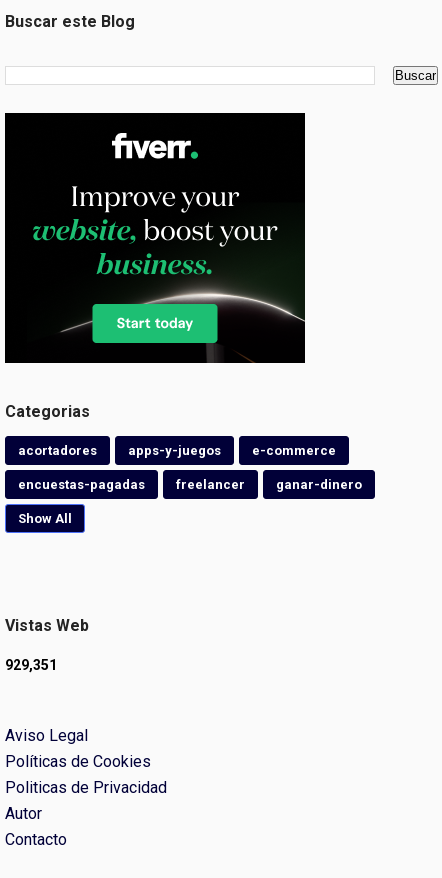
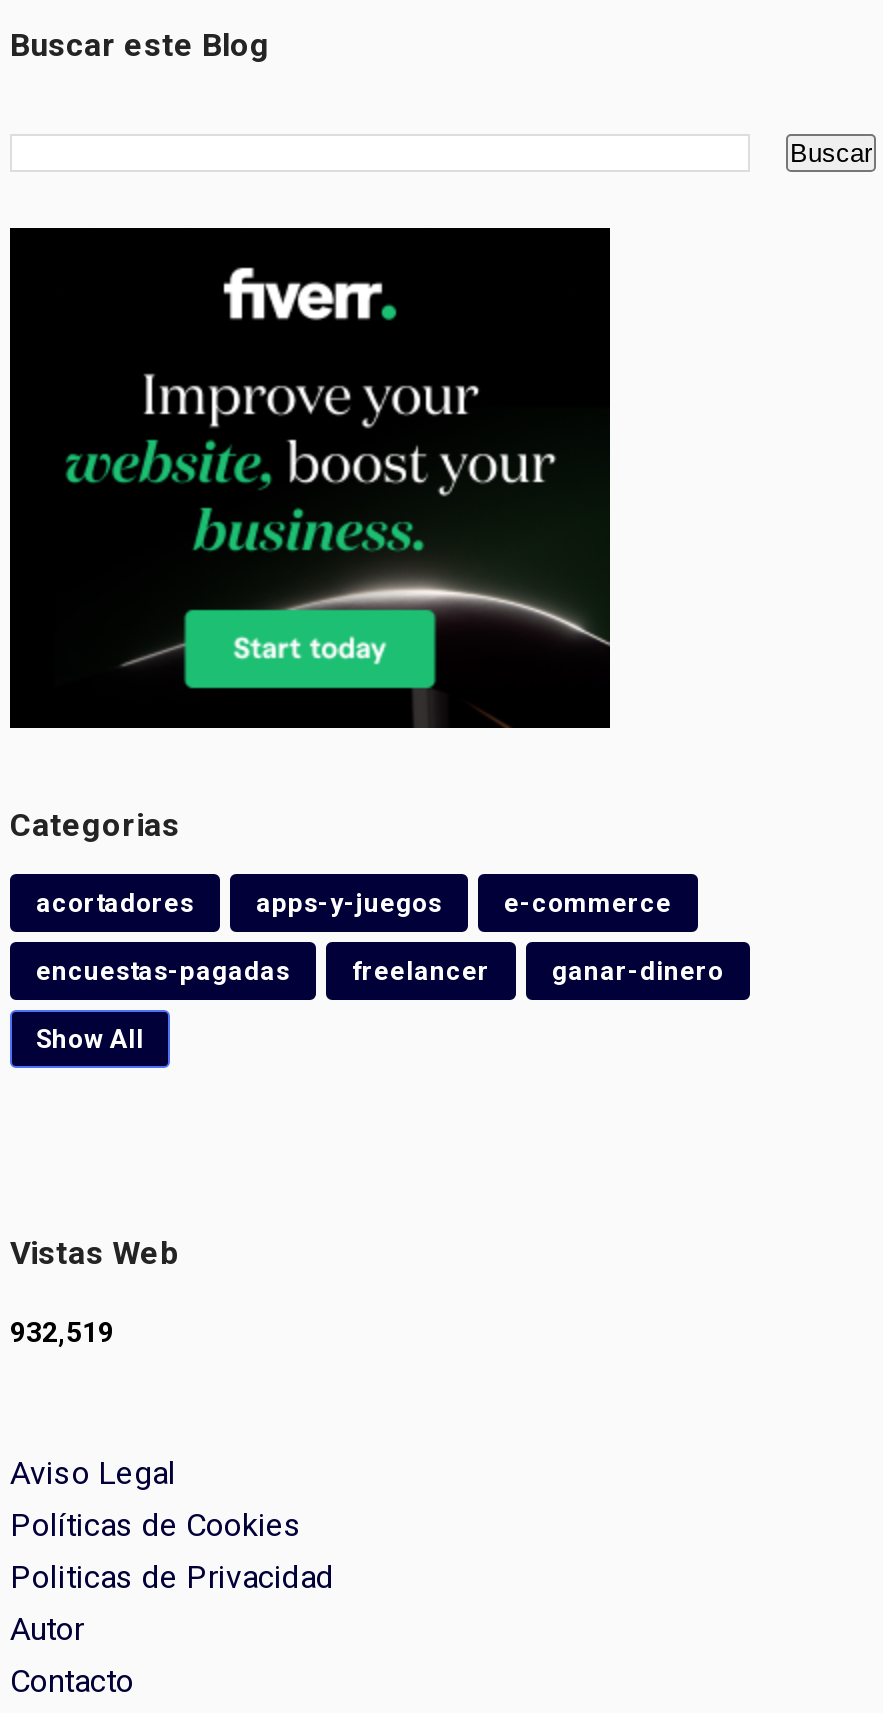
[5,657,57,673] 929,351 -> [10,1315,114,1347] 932,519

